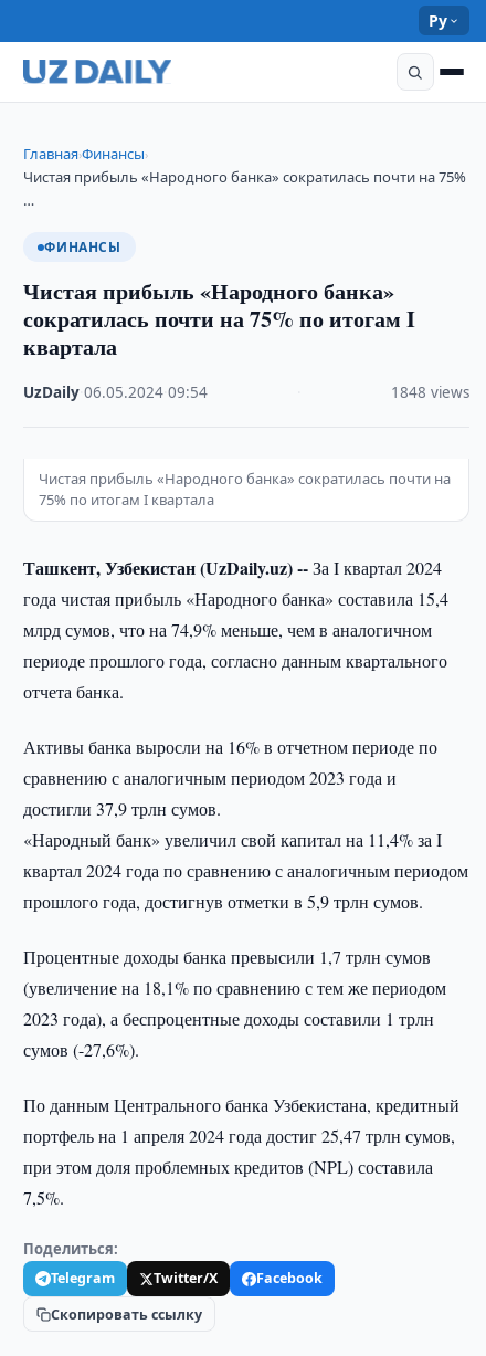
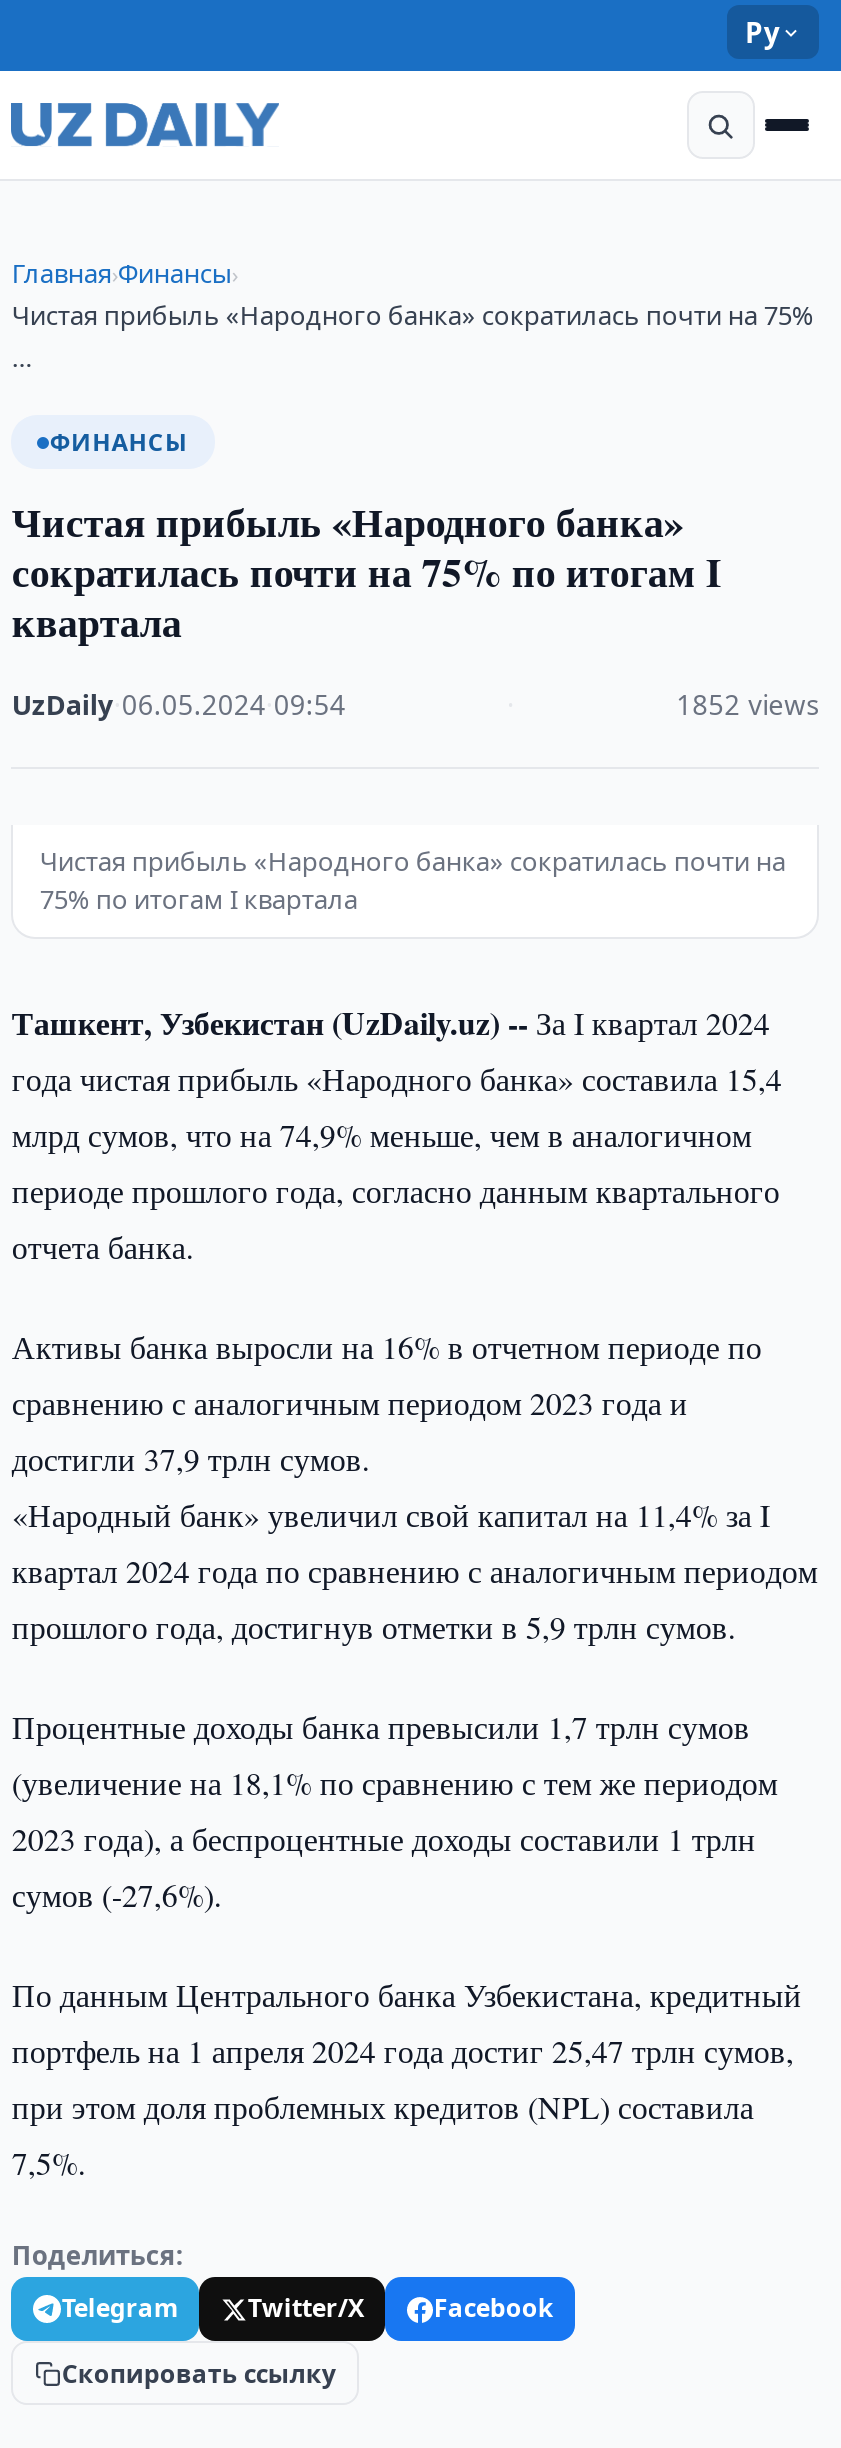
[391,382,469,402] 1848 views -> [676,687,818,723] 1852 views

